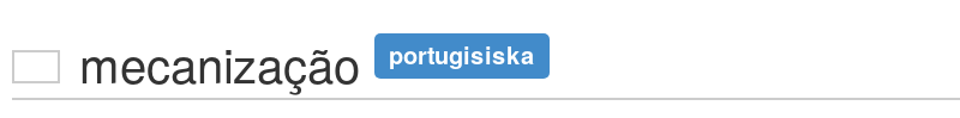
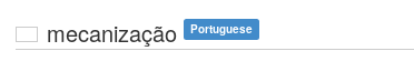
[389,38,535,72] portugisiska -> [190,21,253,37] Portuguese

